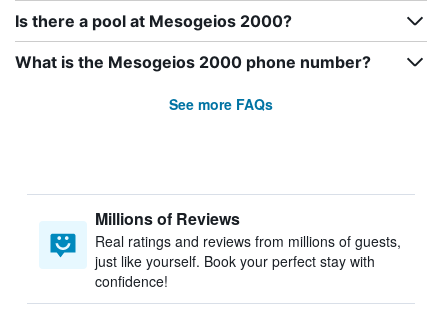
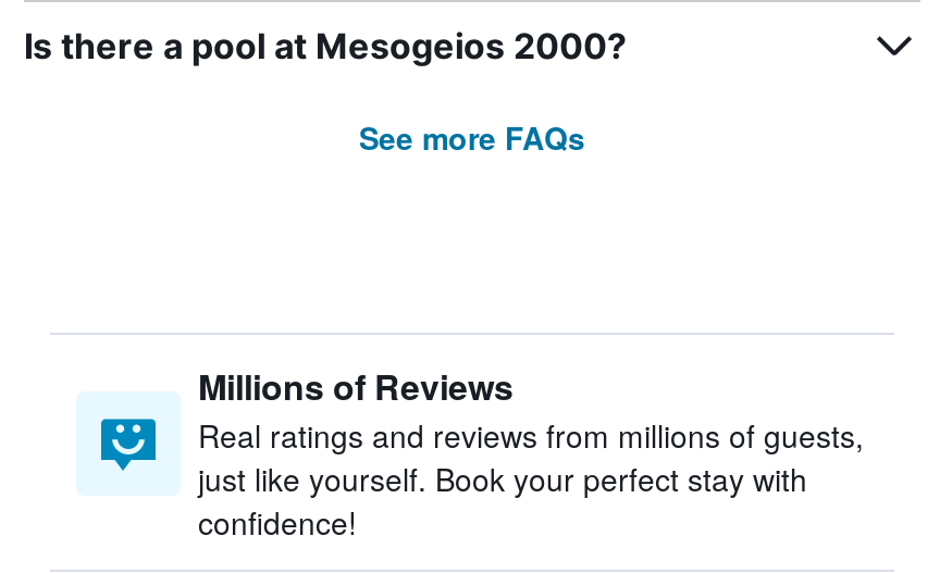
[15,52,371,72] What is the Mesogeios 2000 phone number? -> none

